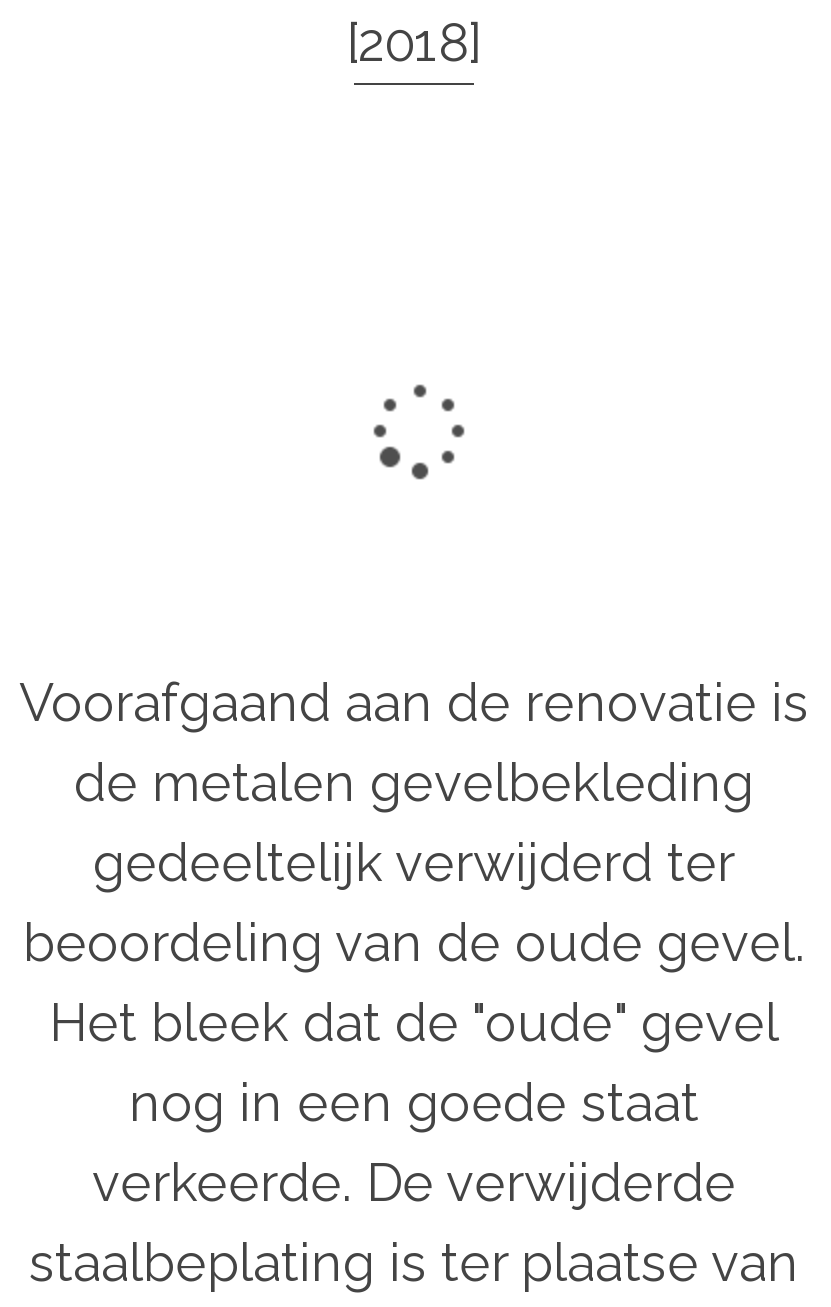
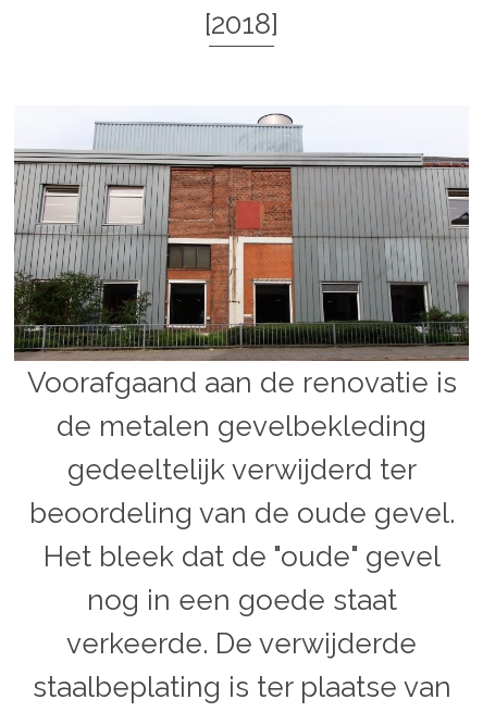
none -> [13,112,470,362] [image]

